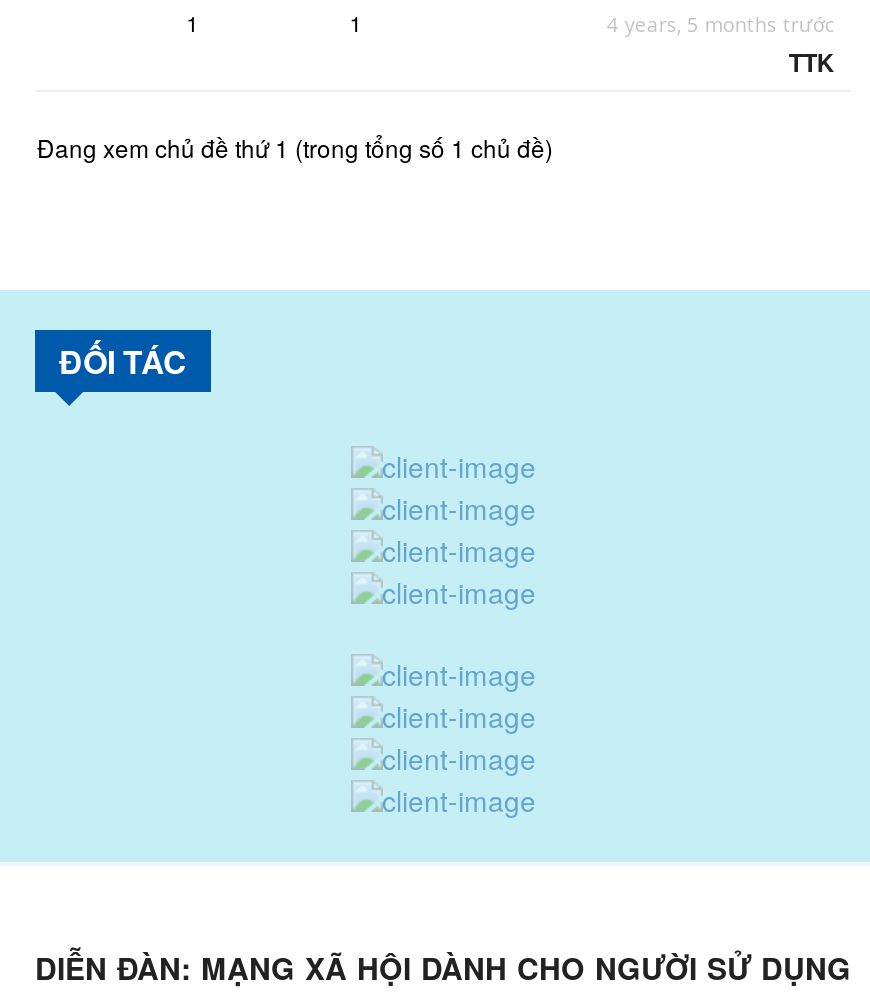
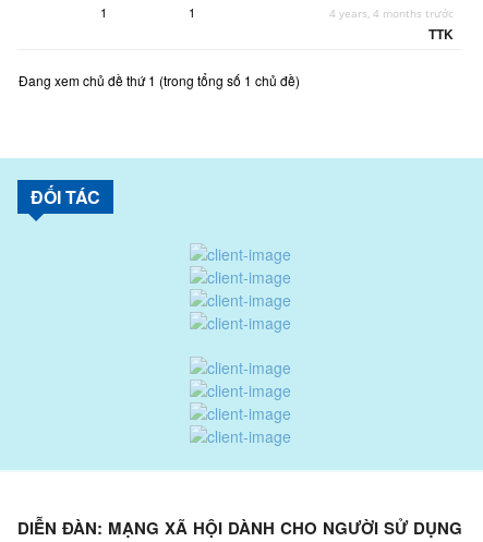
[607,9,835,37] 4 years, 5 months trước -> [329,5,453,20] 4 years, 4 months trước

